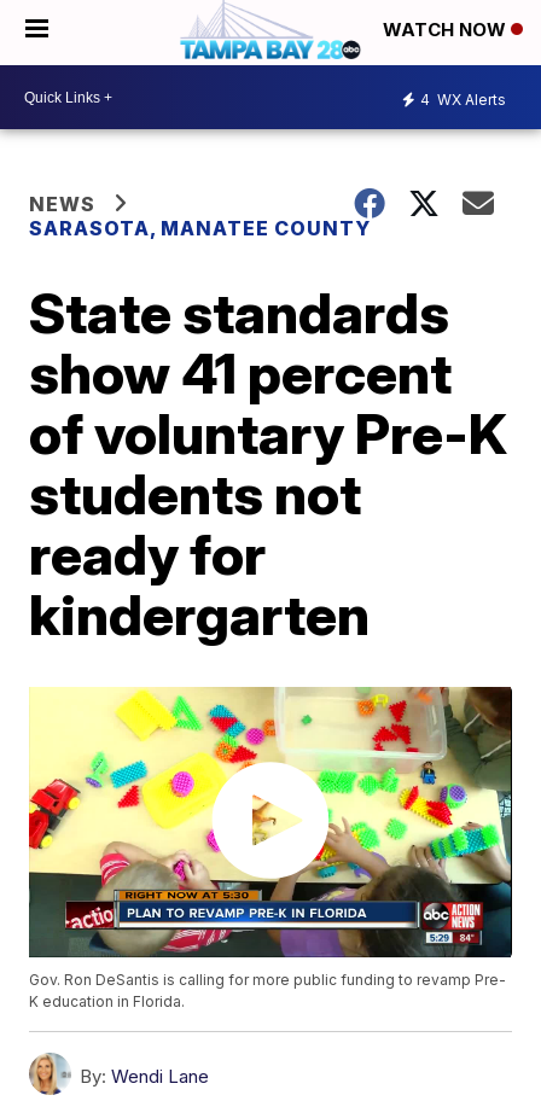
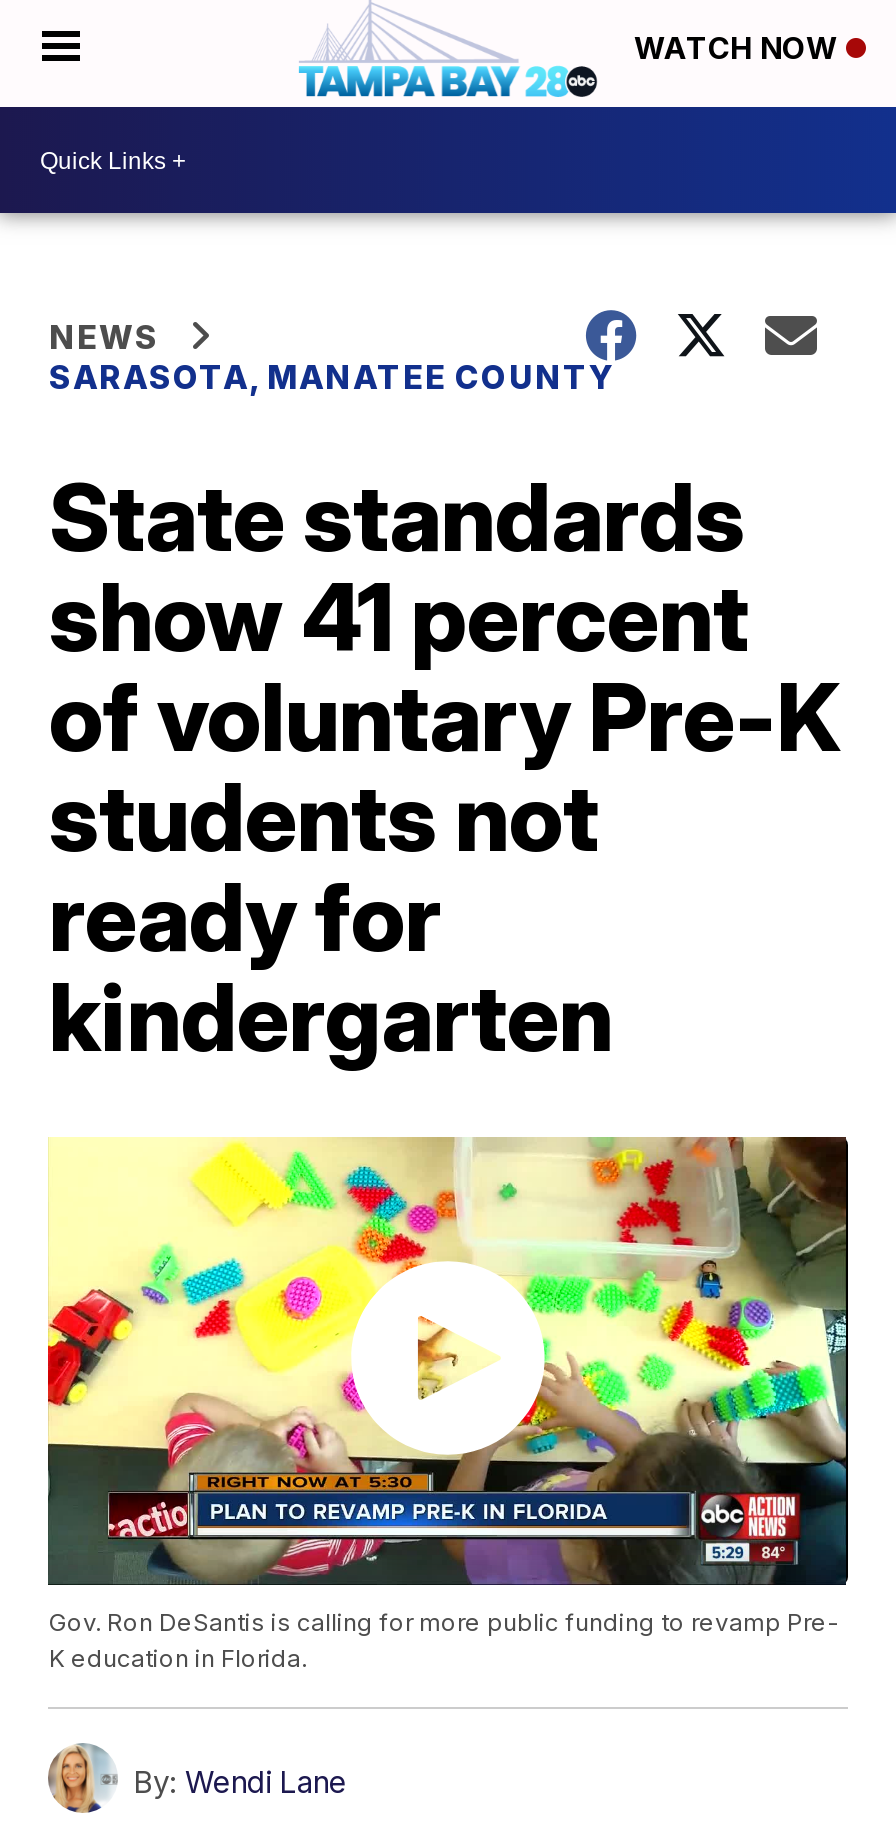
[420,90,506,108] 4 WX Alerts -> none

